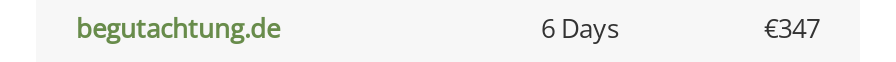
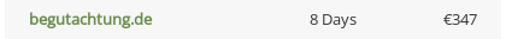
[541,10,619,46] 6 Days -> [309,8,356,30] 8 Days

